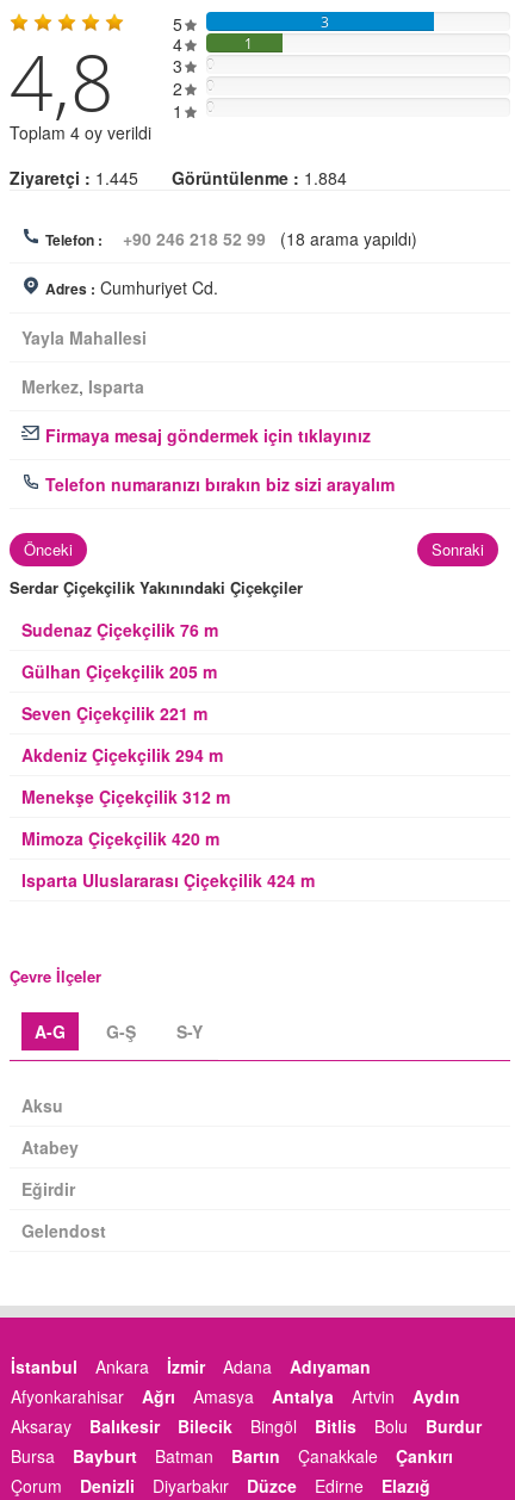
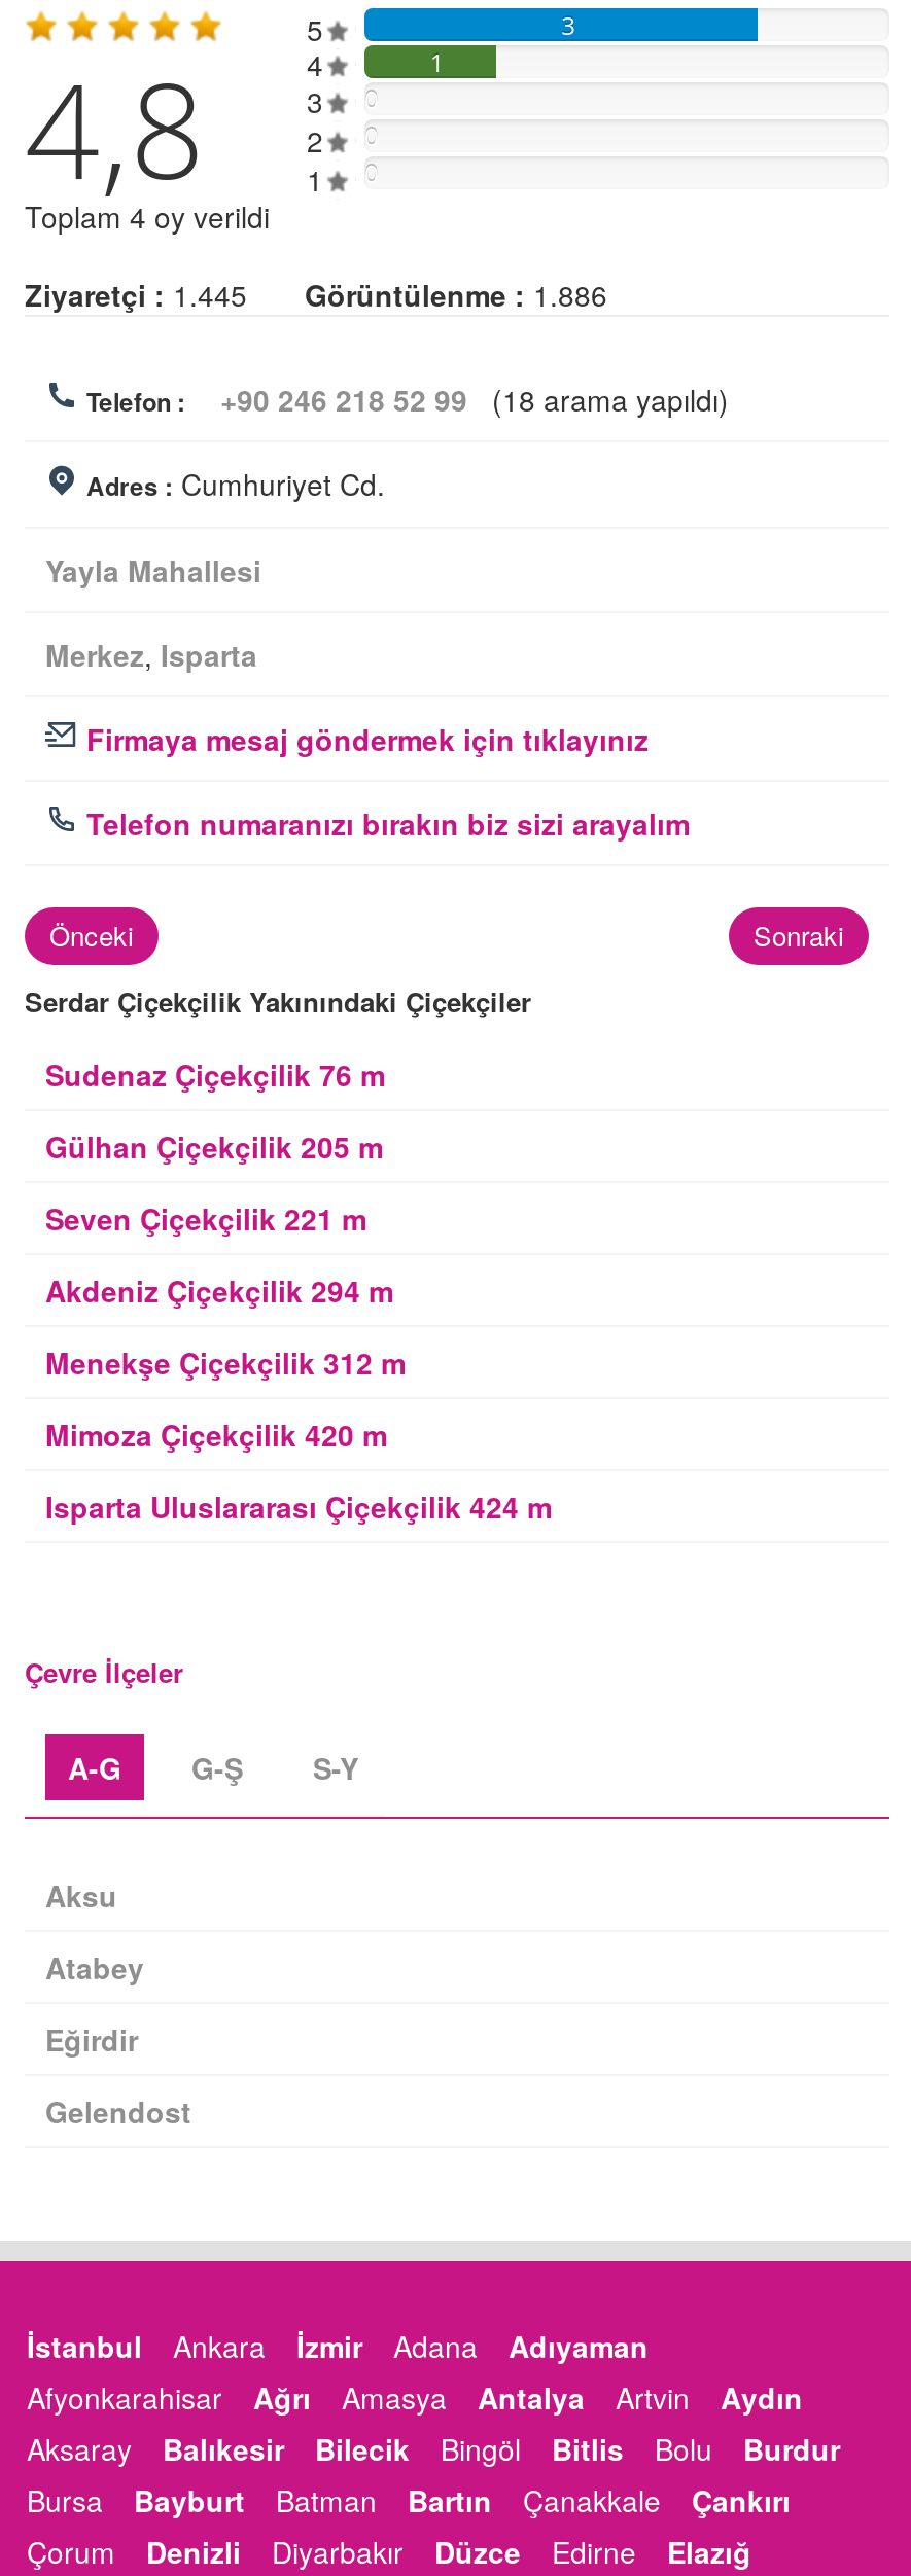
[10,165,347,189] Ziyaretçi : 1.445 Görüntülenme : 1.884 -> [25,273,607,314] Ziyaretçi : 1.445 Görüntülenme : 1.886

